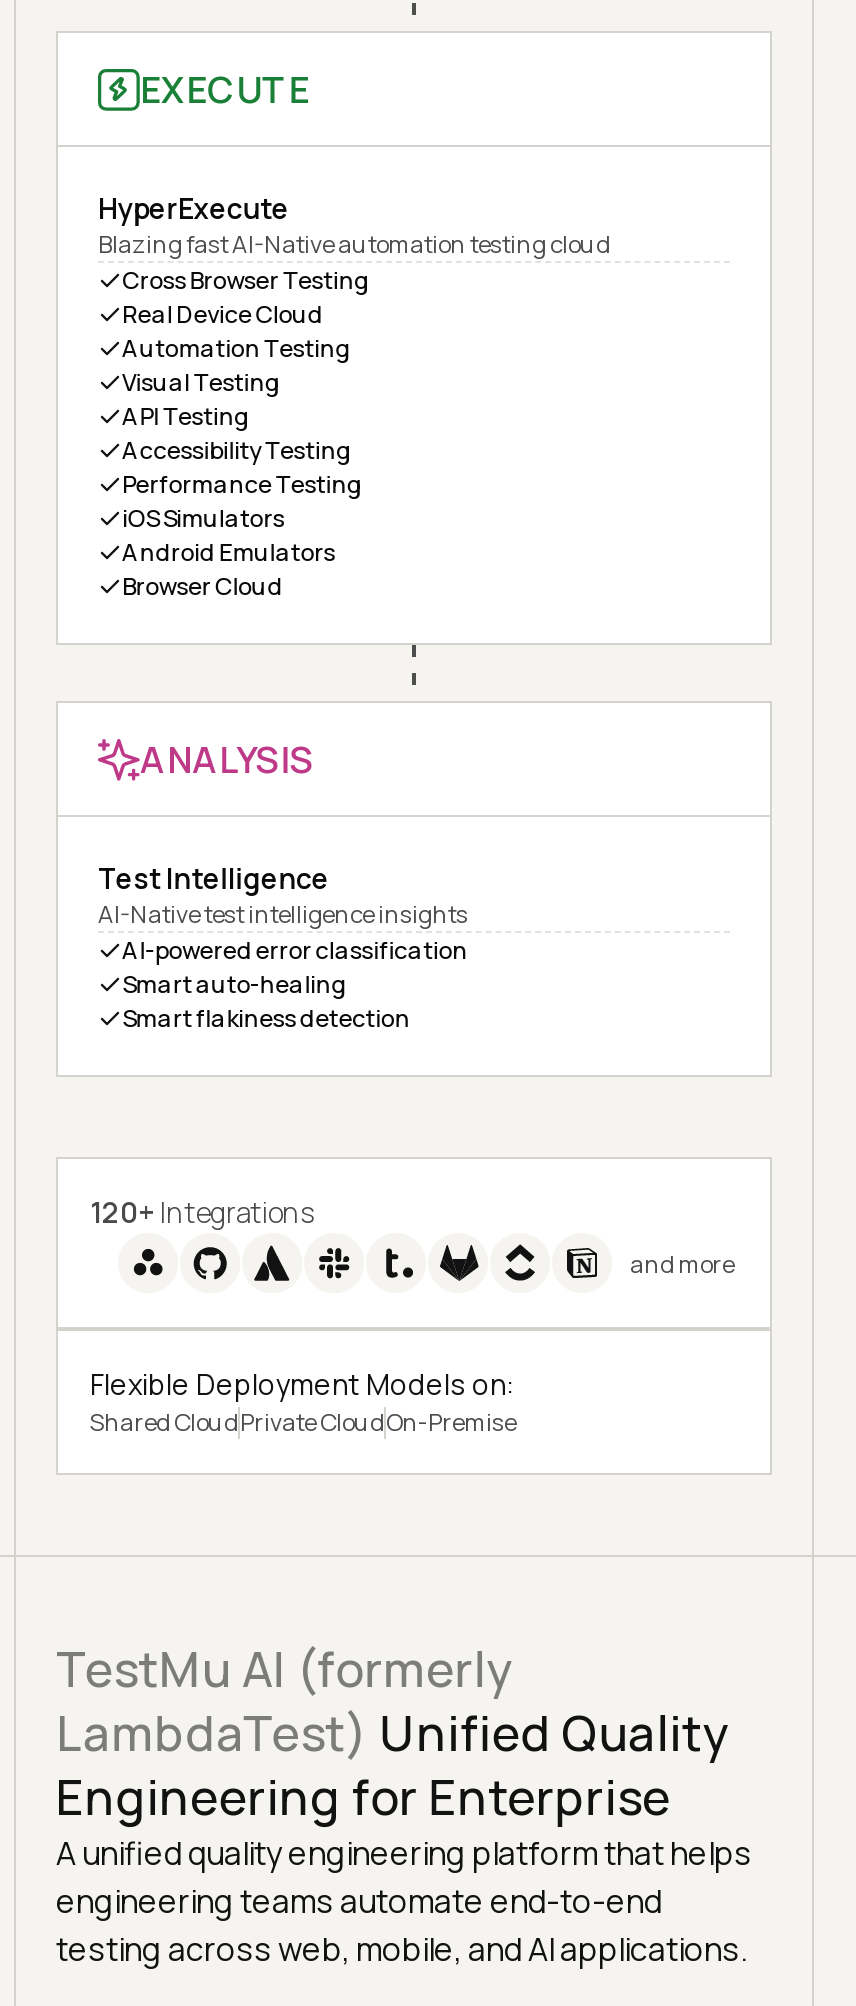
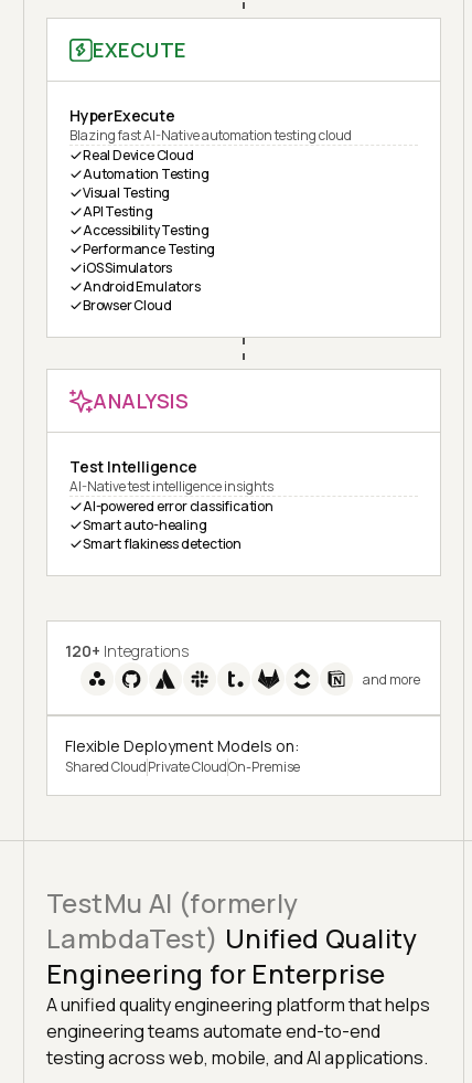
[122,263,370,297] Cross Browser Testing -> none

